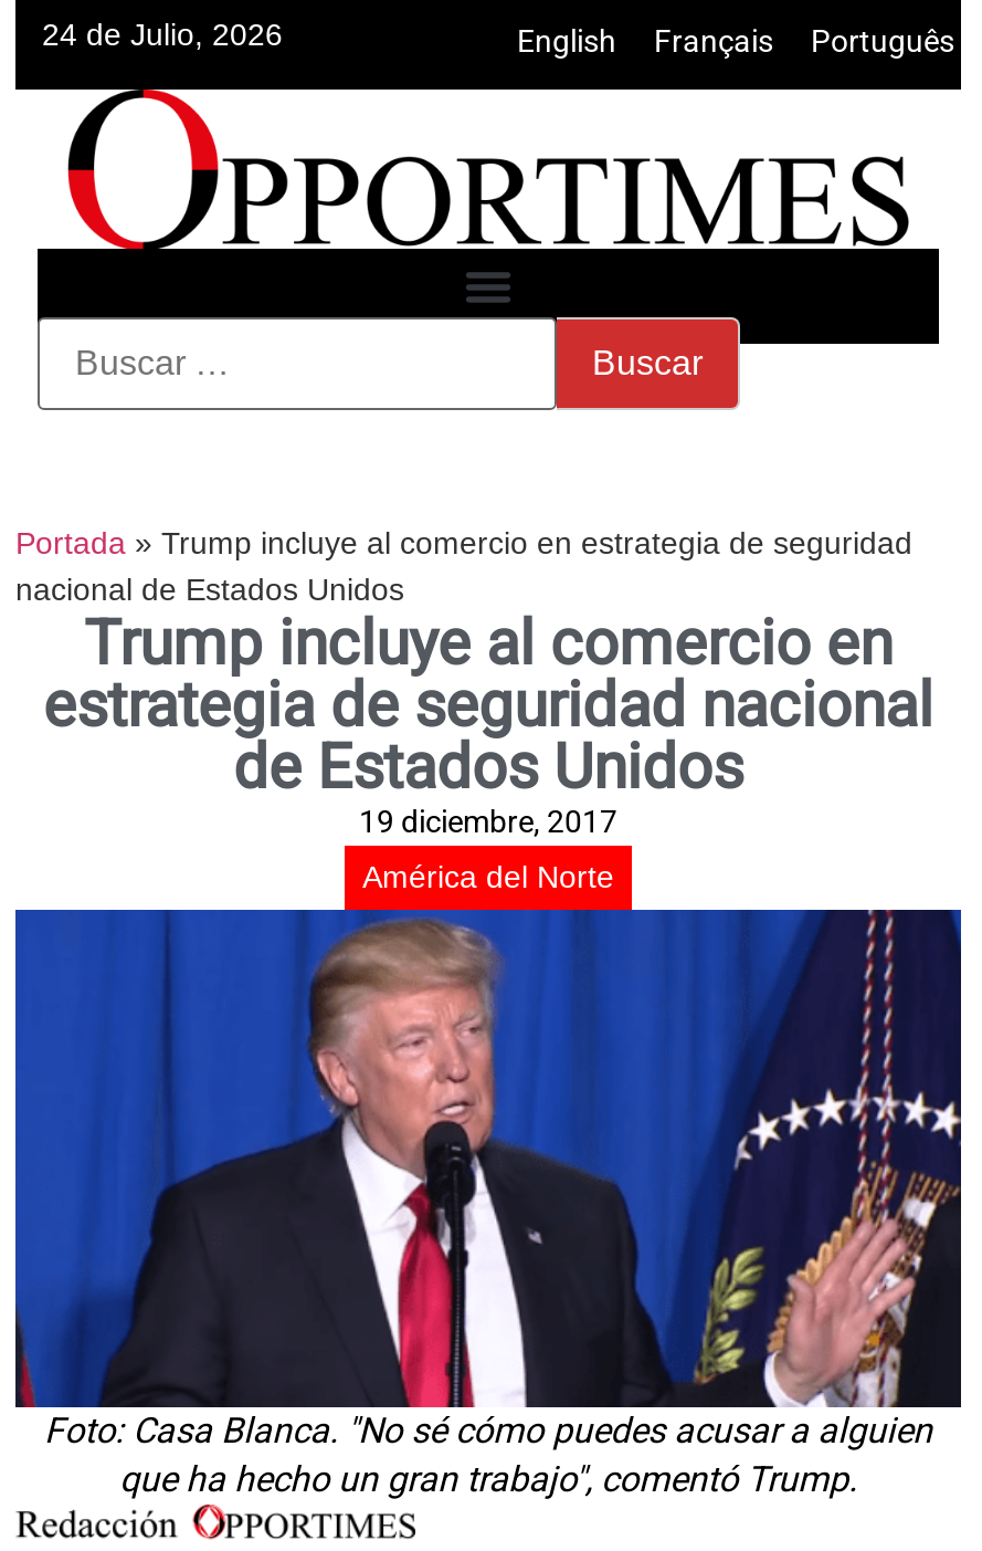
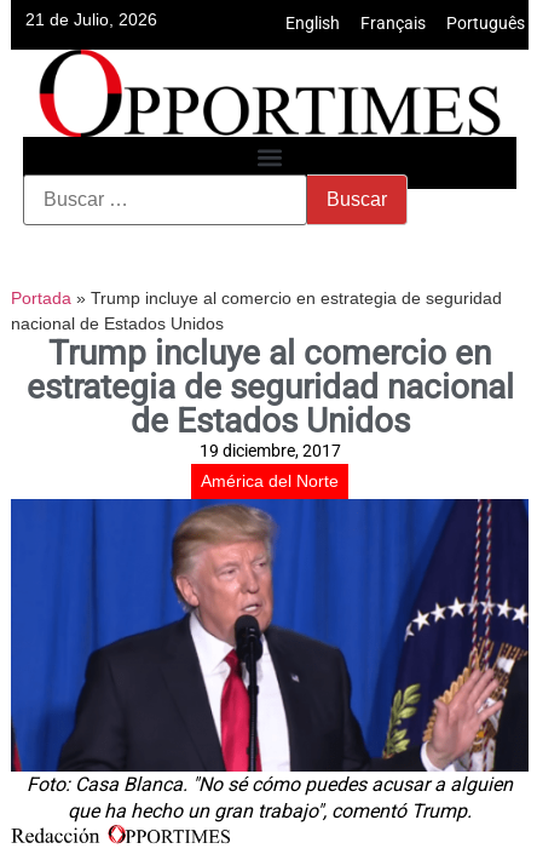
[42,17,283,52] 24 de Julio, 2026 -> [25,10,157,29] 21 de Julio, 2026

